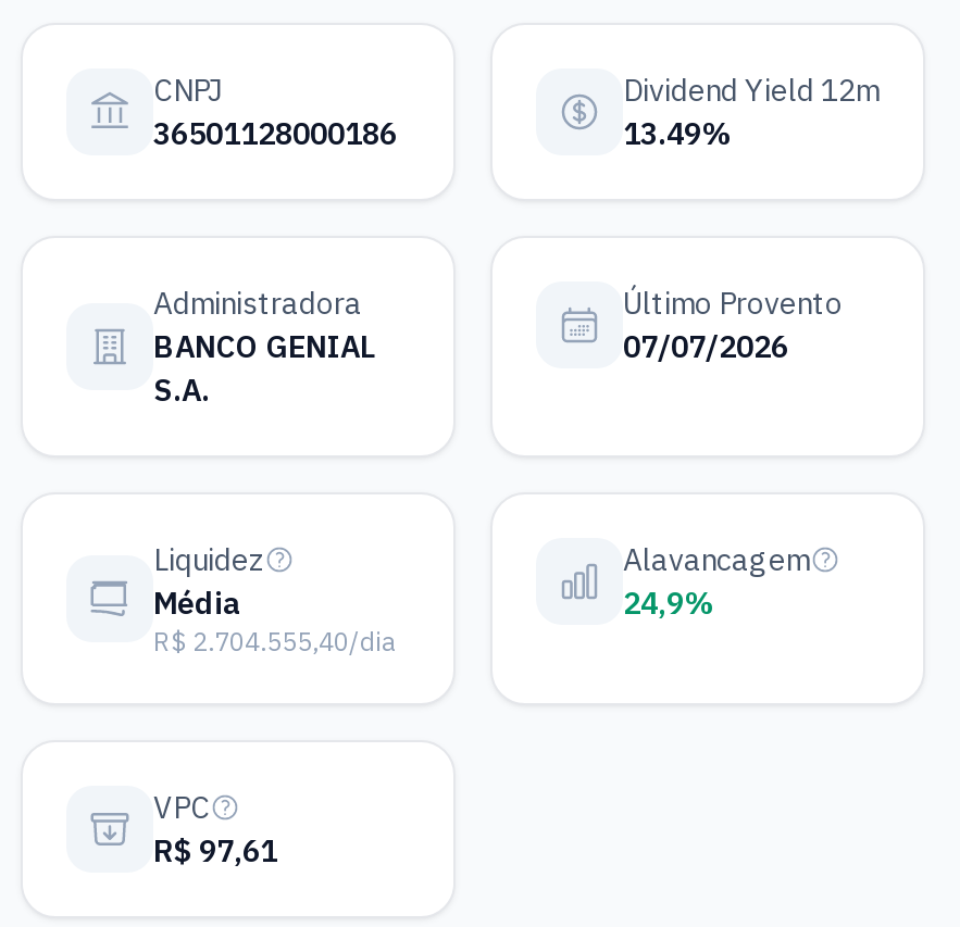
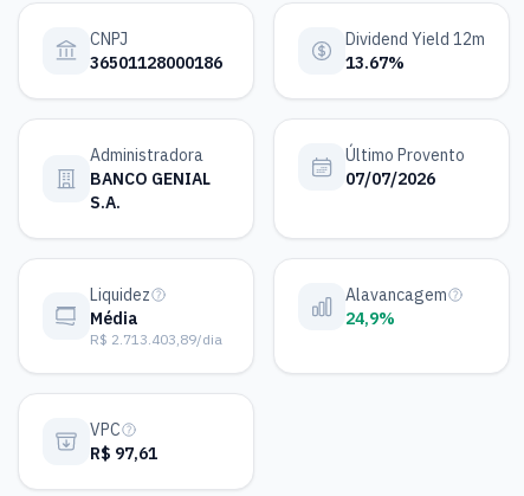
[623,114,732,153] 13.49% -> [345,52,405,73] 13.67%
[153,625,397,657] R$ 2.704.555,40/dia -> [90,330,222,348] R$ 2.713.403,89/dia

